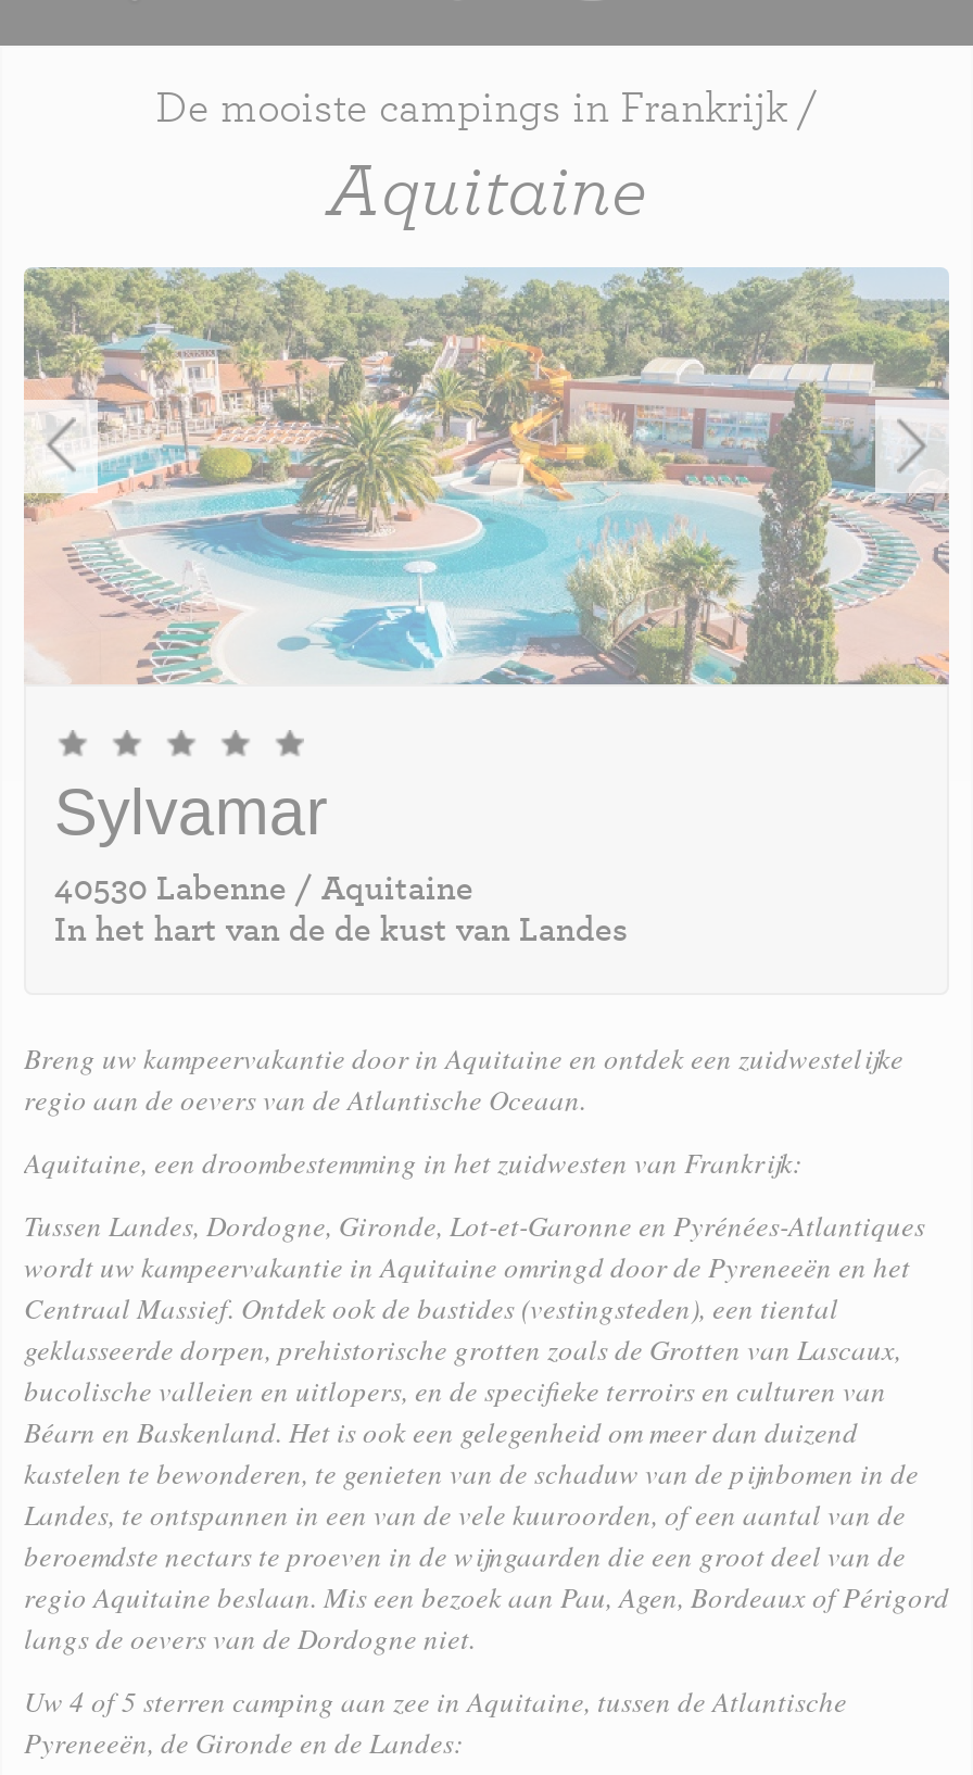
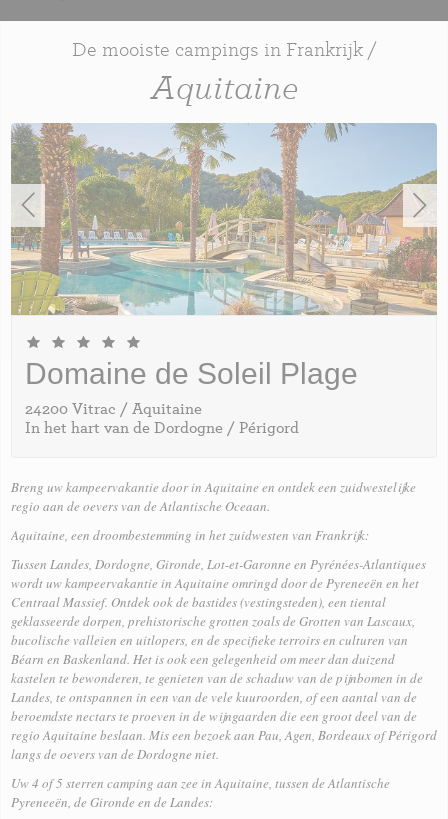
[22,265,951,687] [image] -> [10,122,438,316] [image]
[54,775,627,951] Sylvamar | 40530 Labenne / Aquitaine | In het hart van de de kust van Landes -> [25,357,358,438] Domaine de Soleil Plage | 24200 Vitrac / Aquitaine | In het hart van de Dordogne / Périgord

